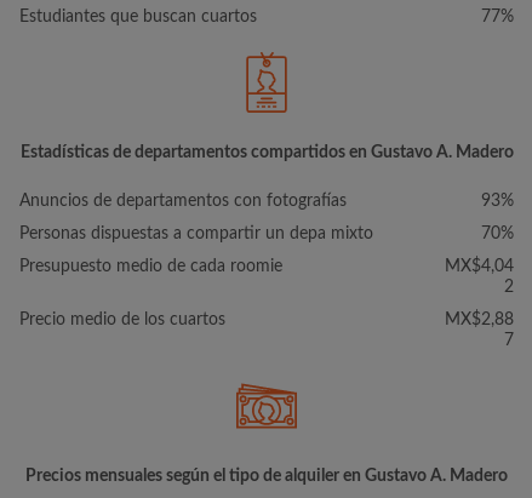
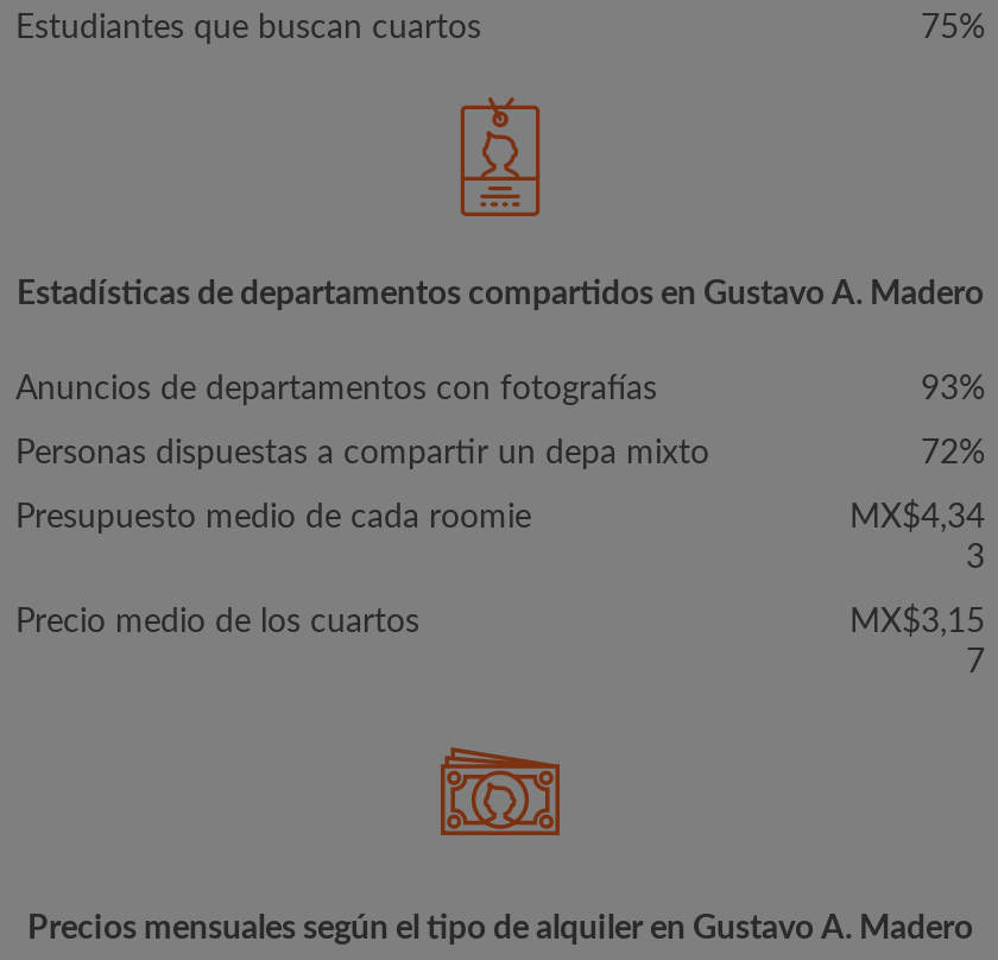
[481,8,514,25] 77% -> [921,12,985,45] 75%
[481,225,514,242] 70% -> [921,437,985,470] 72%
[445,258,514,296] MX$4,04 | 2 -> [849,501,985,575] MX$4,34 | 3
[445,311,514,328] MX$2,88 -> [849,606,985,639] MX$3,15

